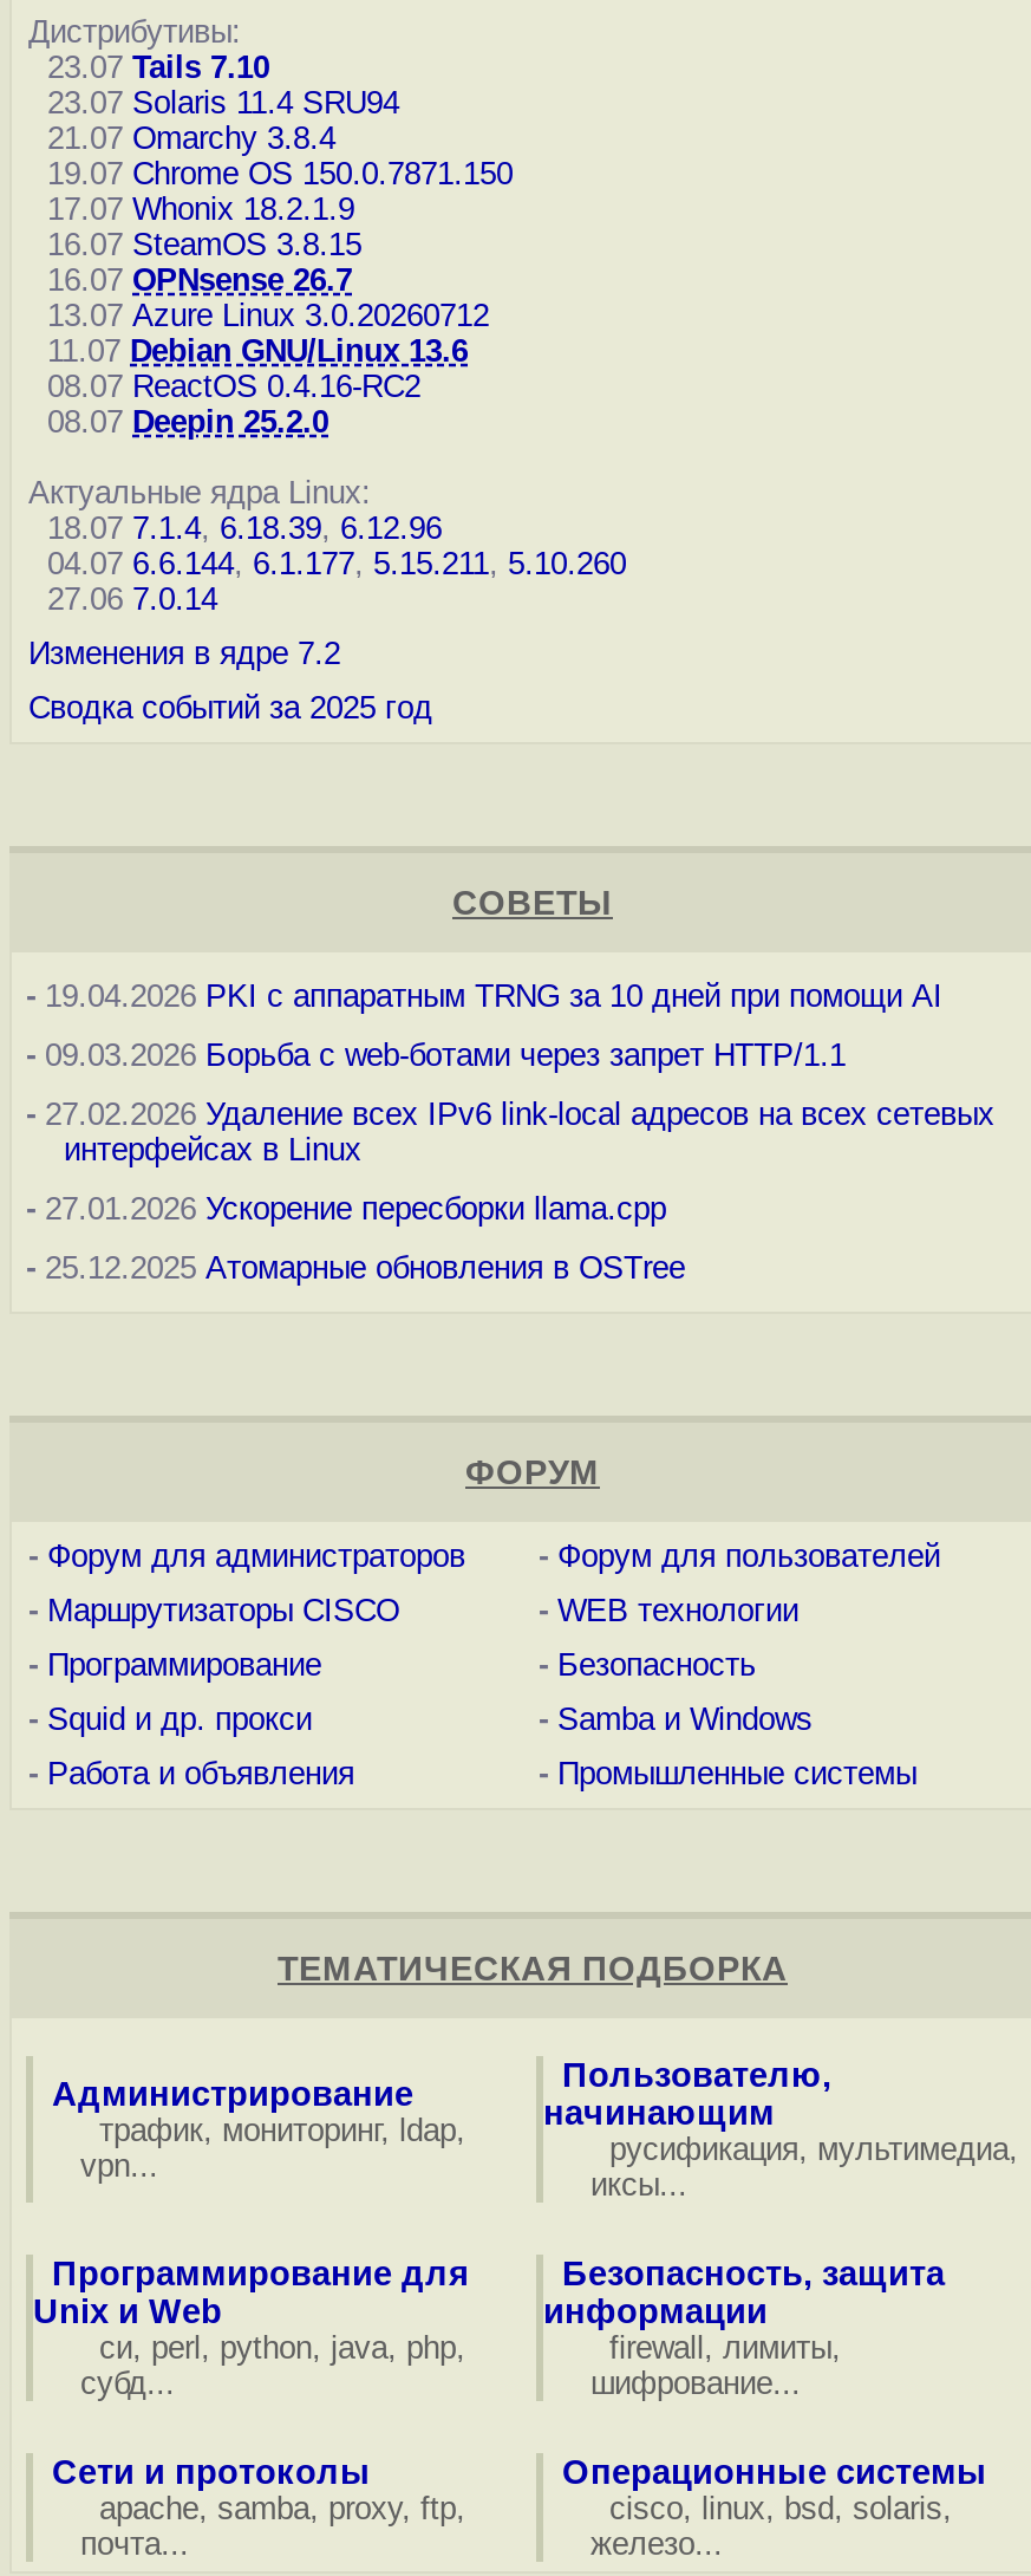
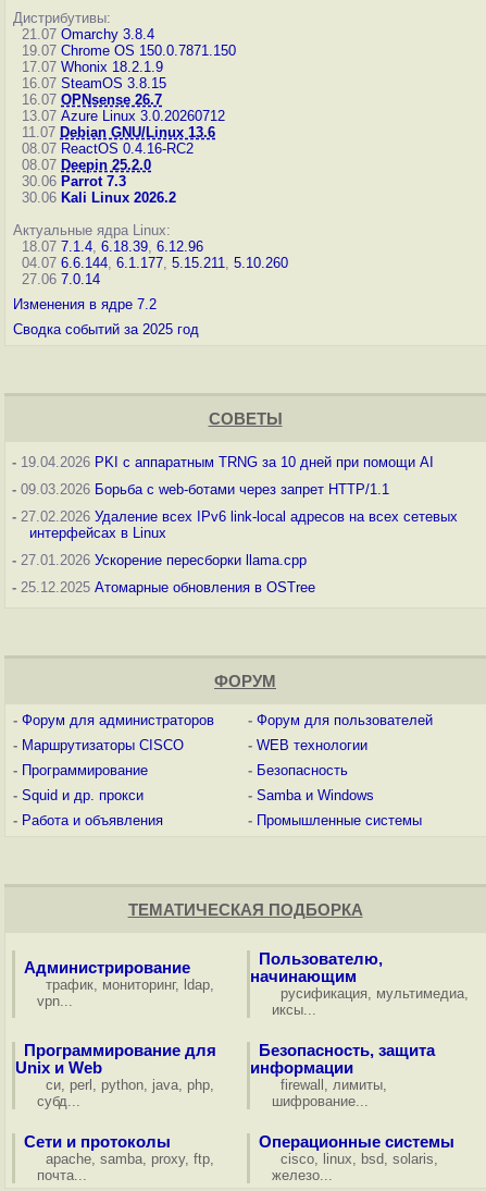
[28,50,399,121] 23.07 Tails 7.10 | 23.07 Solaris 11.4 SRU94 -> none
moved [28,121,513,440] -> [13,26,236,173]: 21.07 Omarchy 3.8.4 | 19.07 Chrome OS 150.0.7871.150 | 17.07 Whonix 18.2.1.9 | ... | 08.07 ReactOS 0.4.16-RC2 | 08.07 Deepin 25.2.0
none -> [13,173,176,206] 30.06 Parrot 7.3 | 30.06 Kali Linux 2026.2

